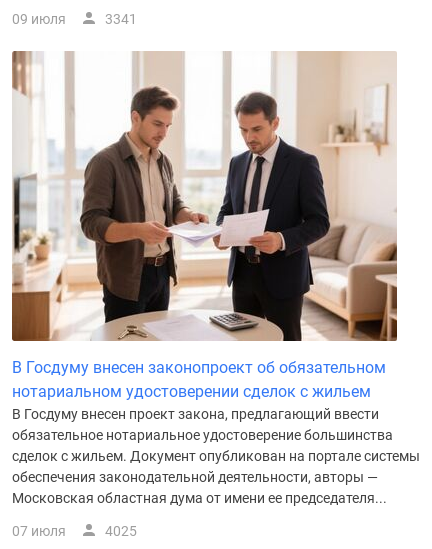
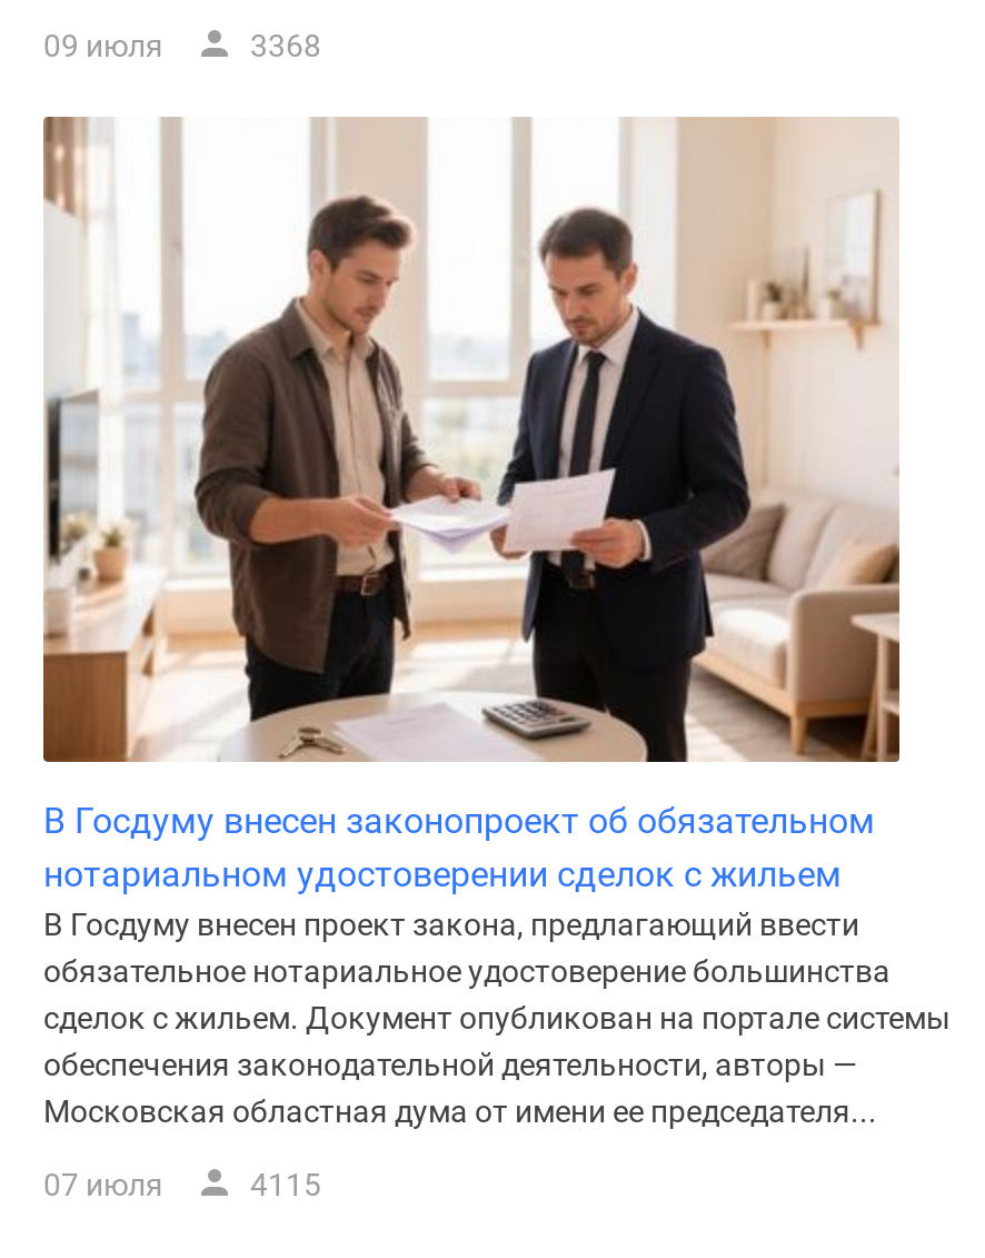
[105,11,137,27] 3341 -> [250,28,321,63] 3368
[105,523,137,539] 4025 -> [250,1167,321,1202] 4115

